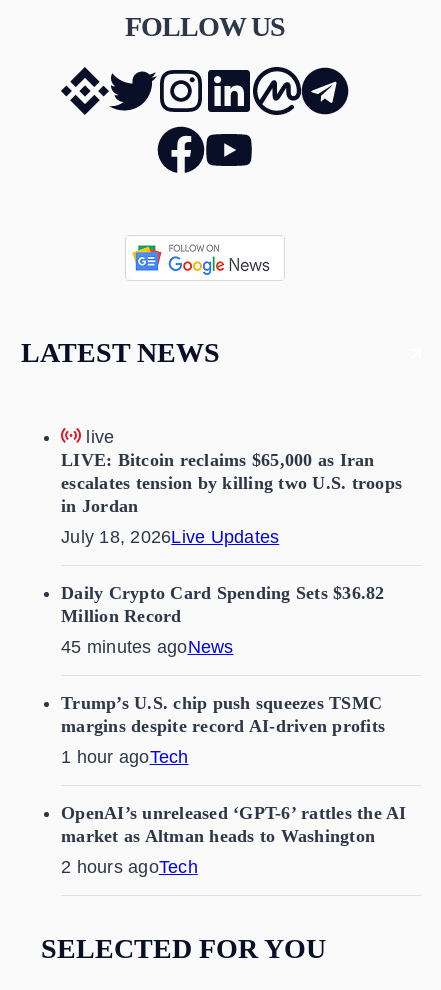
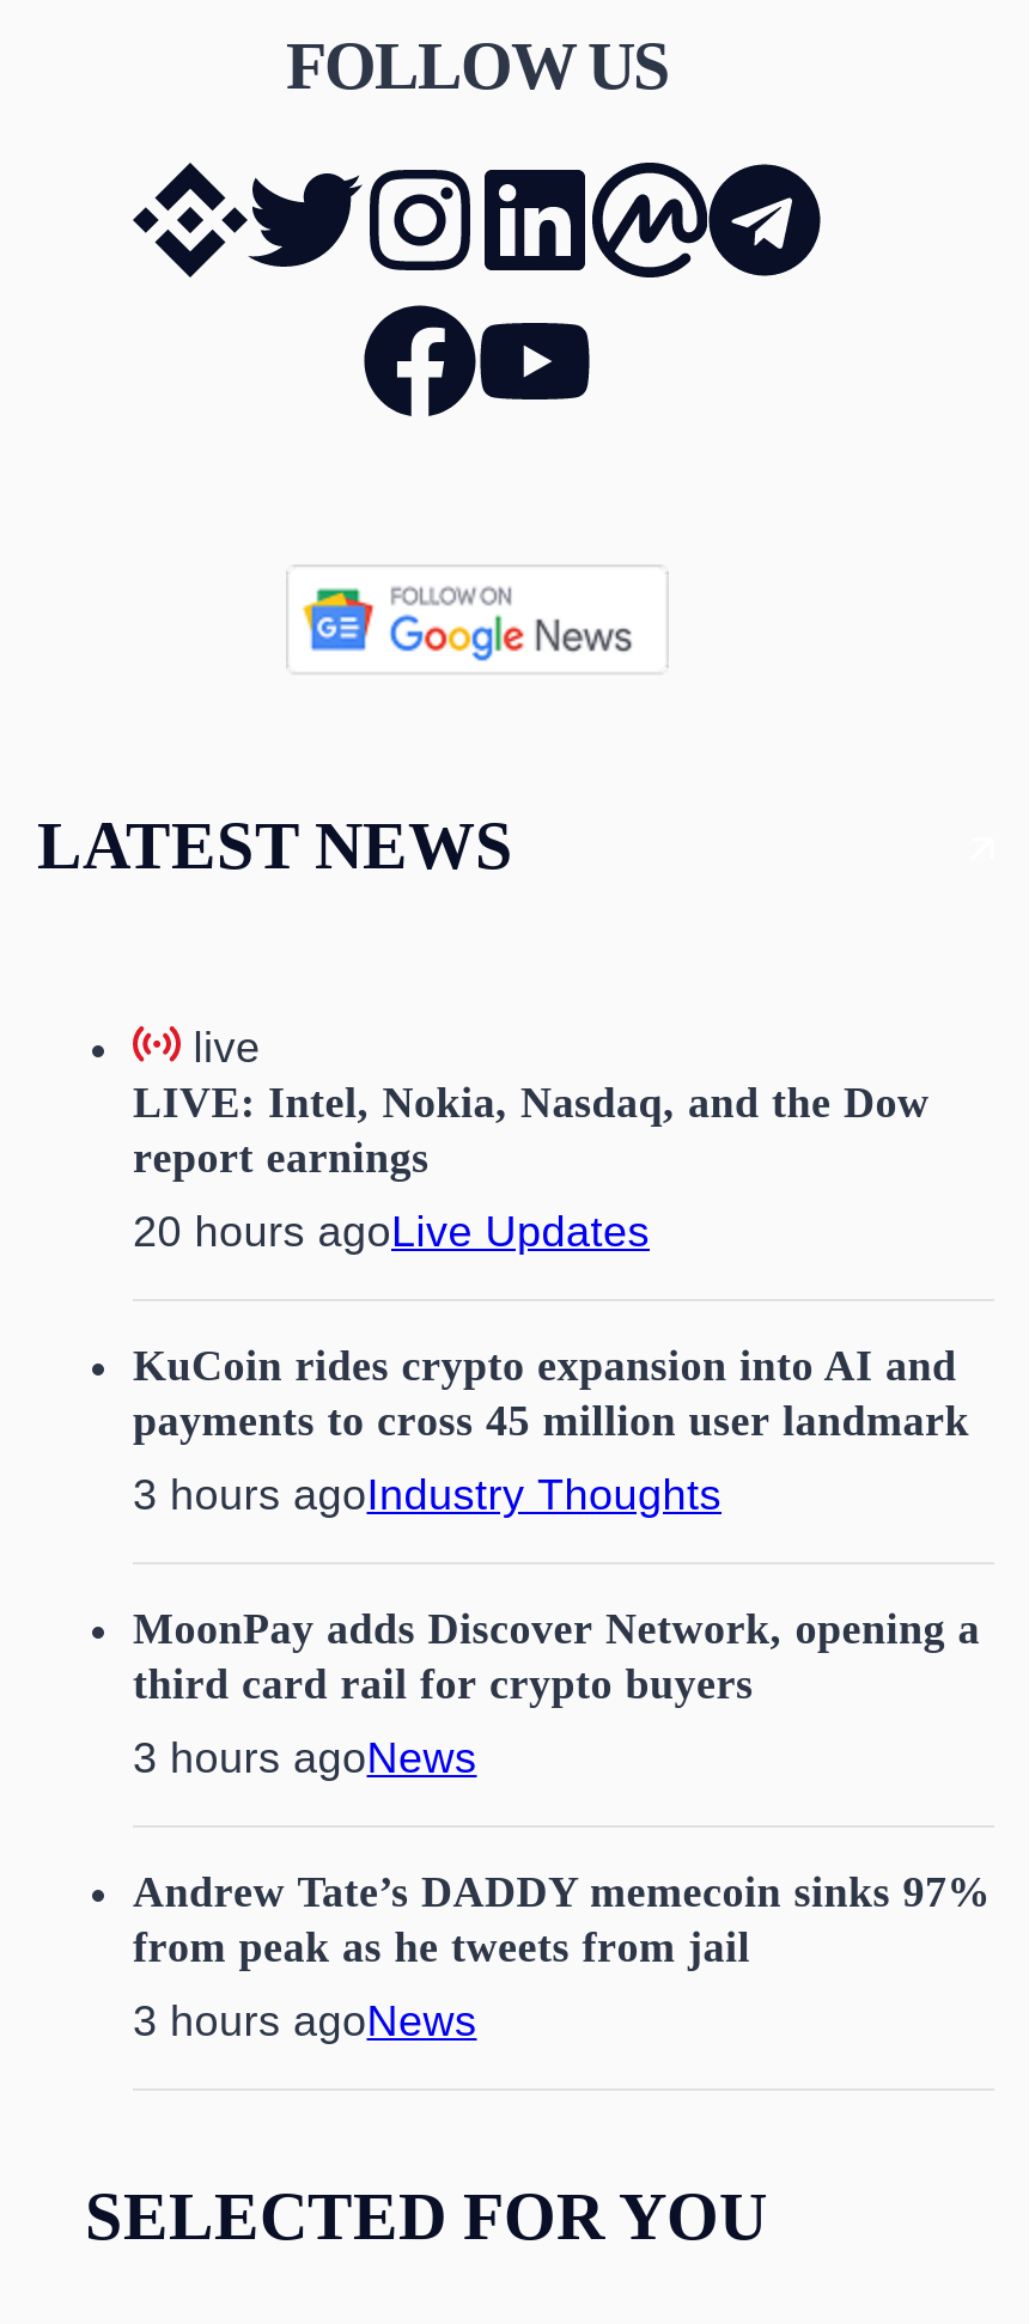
[61,450,402,516] LIVE: Bitcoin reclaims $65,000 as Iran | escalates tension by killing two U.S. troops | in Jordan -> [133,1079,929,1182] LIVE: Intel, Nokia, Nasdaq, and the Dow | report earnings
[61,527,279,547] July 18, 2026Live Updates -> [133,1208,650,1256] 20 hours agoLive Updates
[61,583,384,626] Daily Crypto Card Spending Sets $36.82 | Million Record -> [133,1342,969,1445] KuCoin rides crypto expansion into AI and | payments to cross 45 million user landmark
[61,637,233,657] 45 minutes agoNews -> [133,1471,721,1519] 3 hours agoIndustry Thoughts
[61,693,385,736] Trump’s U.S. chip push squeezes TSMC | margins despite record AI-driven profits -> [133,1605,980,1708] MoonPay adds Discover Network, opening a | third card rail for crypto buyers
[61,747,188,767] 1 hour agoTech -> [133,1734,477,1782] 3 hours agoNews
[61,803,406,846] OpenAI’s unreleased ‘GPT-6’ rattles the AI | market as Altman heads to Washington -> [133,1868,991,1971] Andrew Tate’s DADDY memecoin sinks 97% | from peak as he tweets from jail
[61,857,198,877] 2 hours agoTech -> [133,1997,477,2045] 3 hours agoNews

